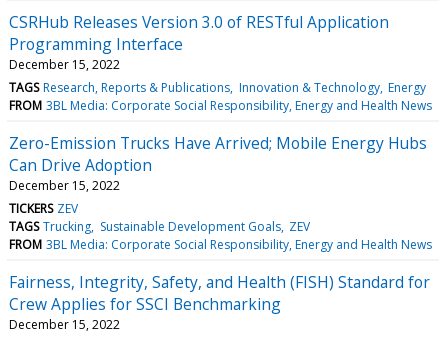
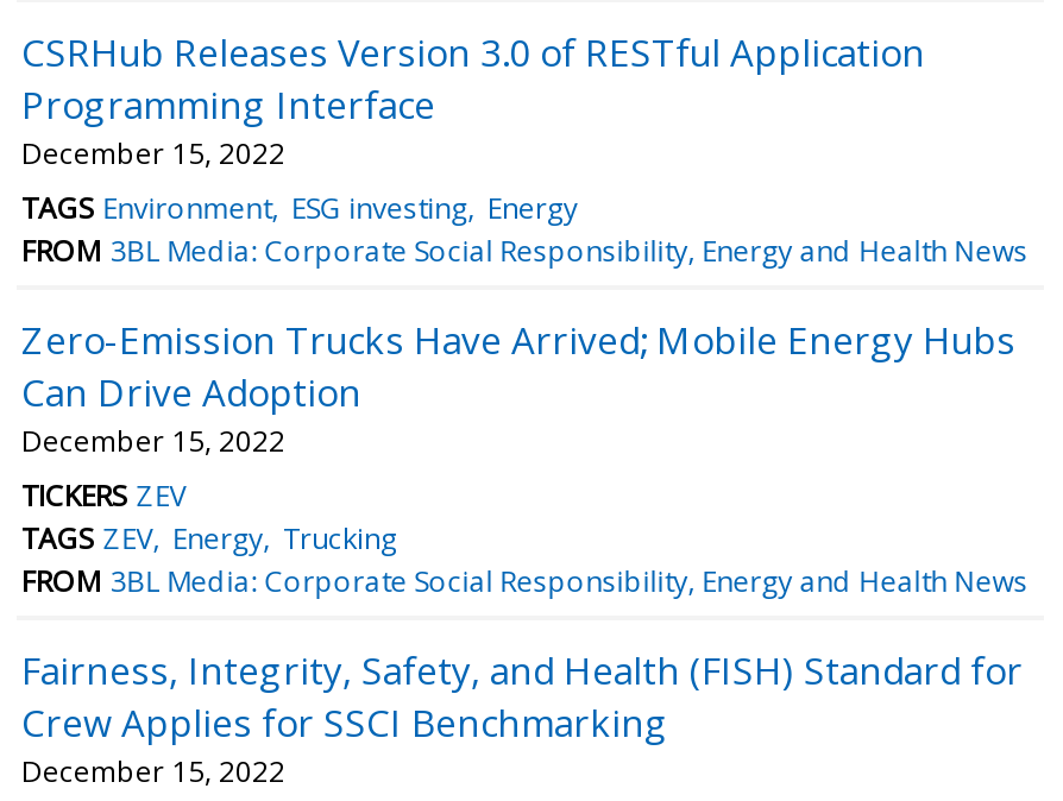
[9,79,426,96] TAGS Research, Reports & Publications Innovation & Technology Energy -> [21,188,578,228] TAGS Environment ESG investing Energy
[9,218,310,235] TAGS Trucking Sustainable Development Goals ZEV -> [21,518,397,558] TAGS ZEV Energy Trucking

